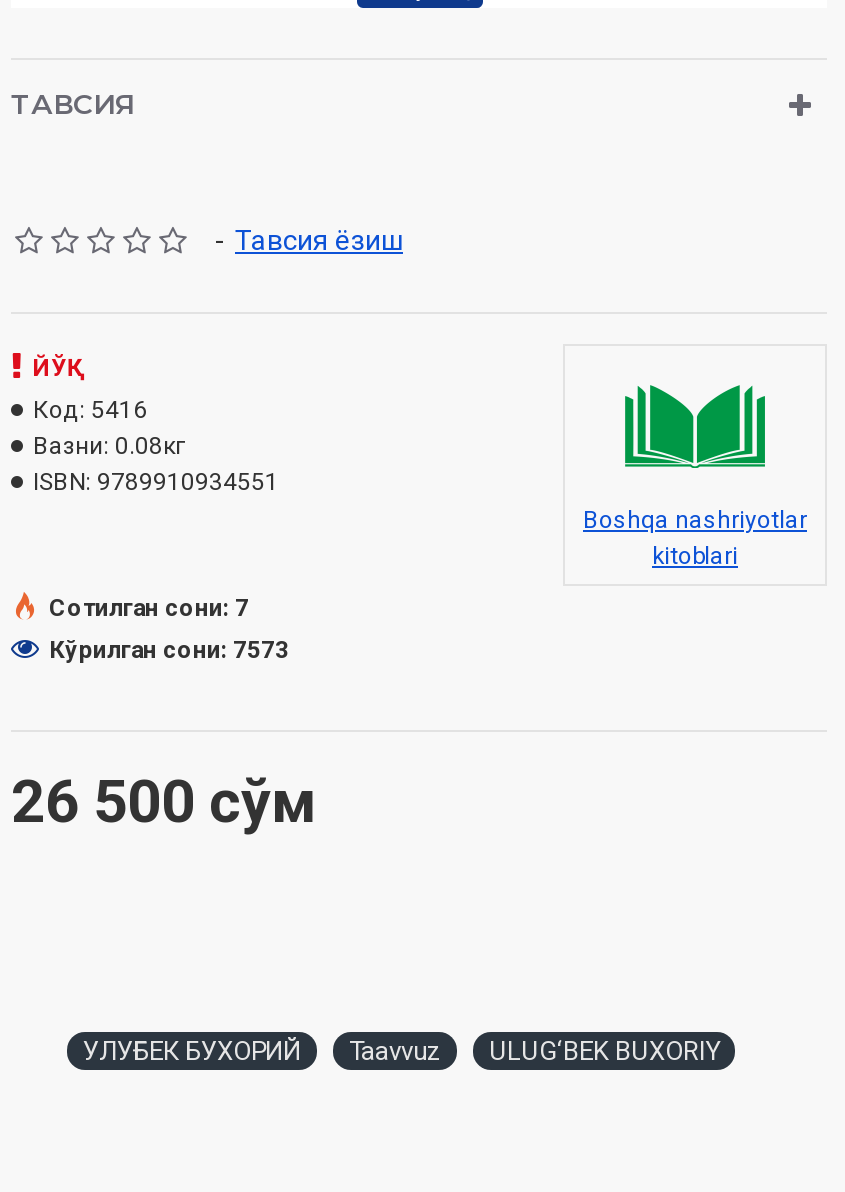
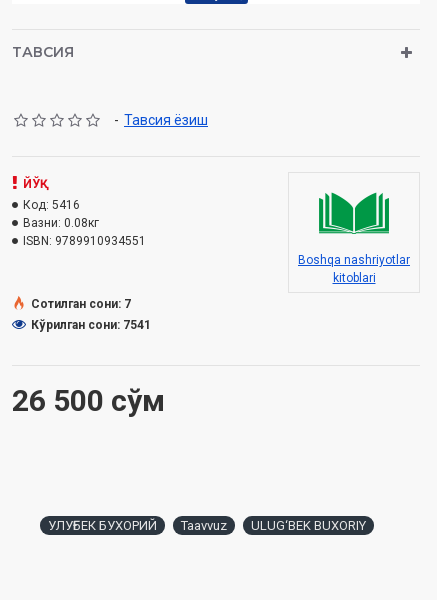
[49,636,289,664] Кўрилган сони: 7573 -> [31,318,151,332] Кўрилган сони: 7541

